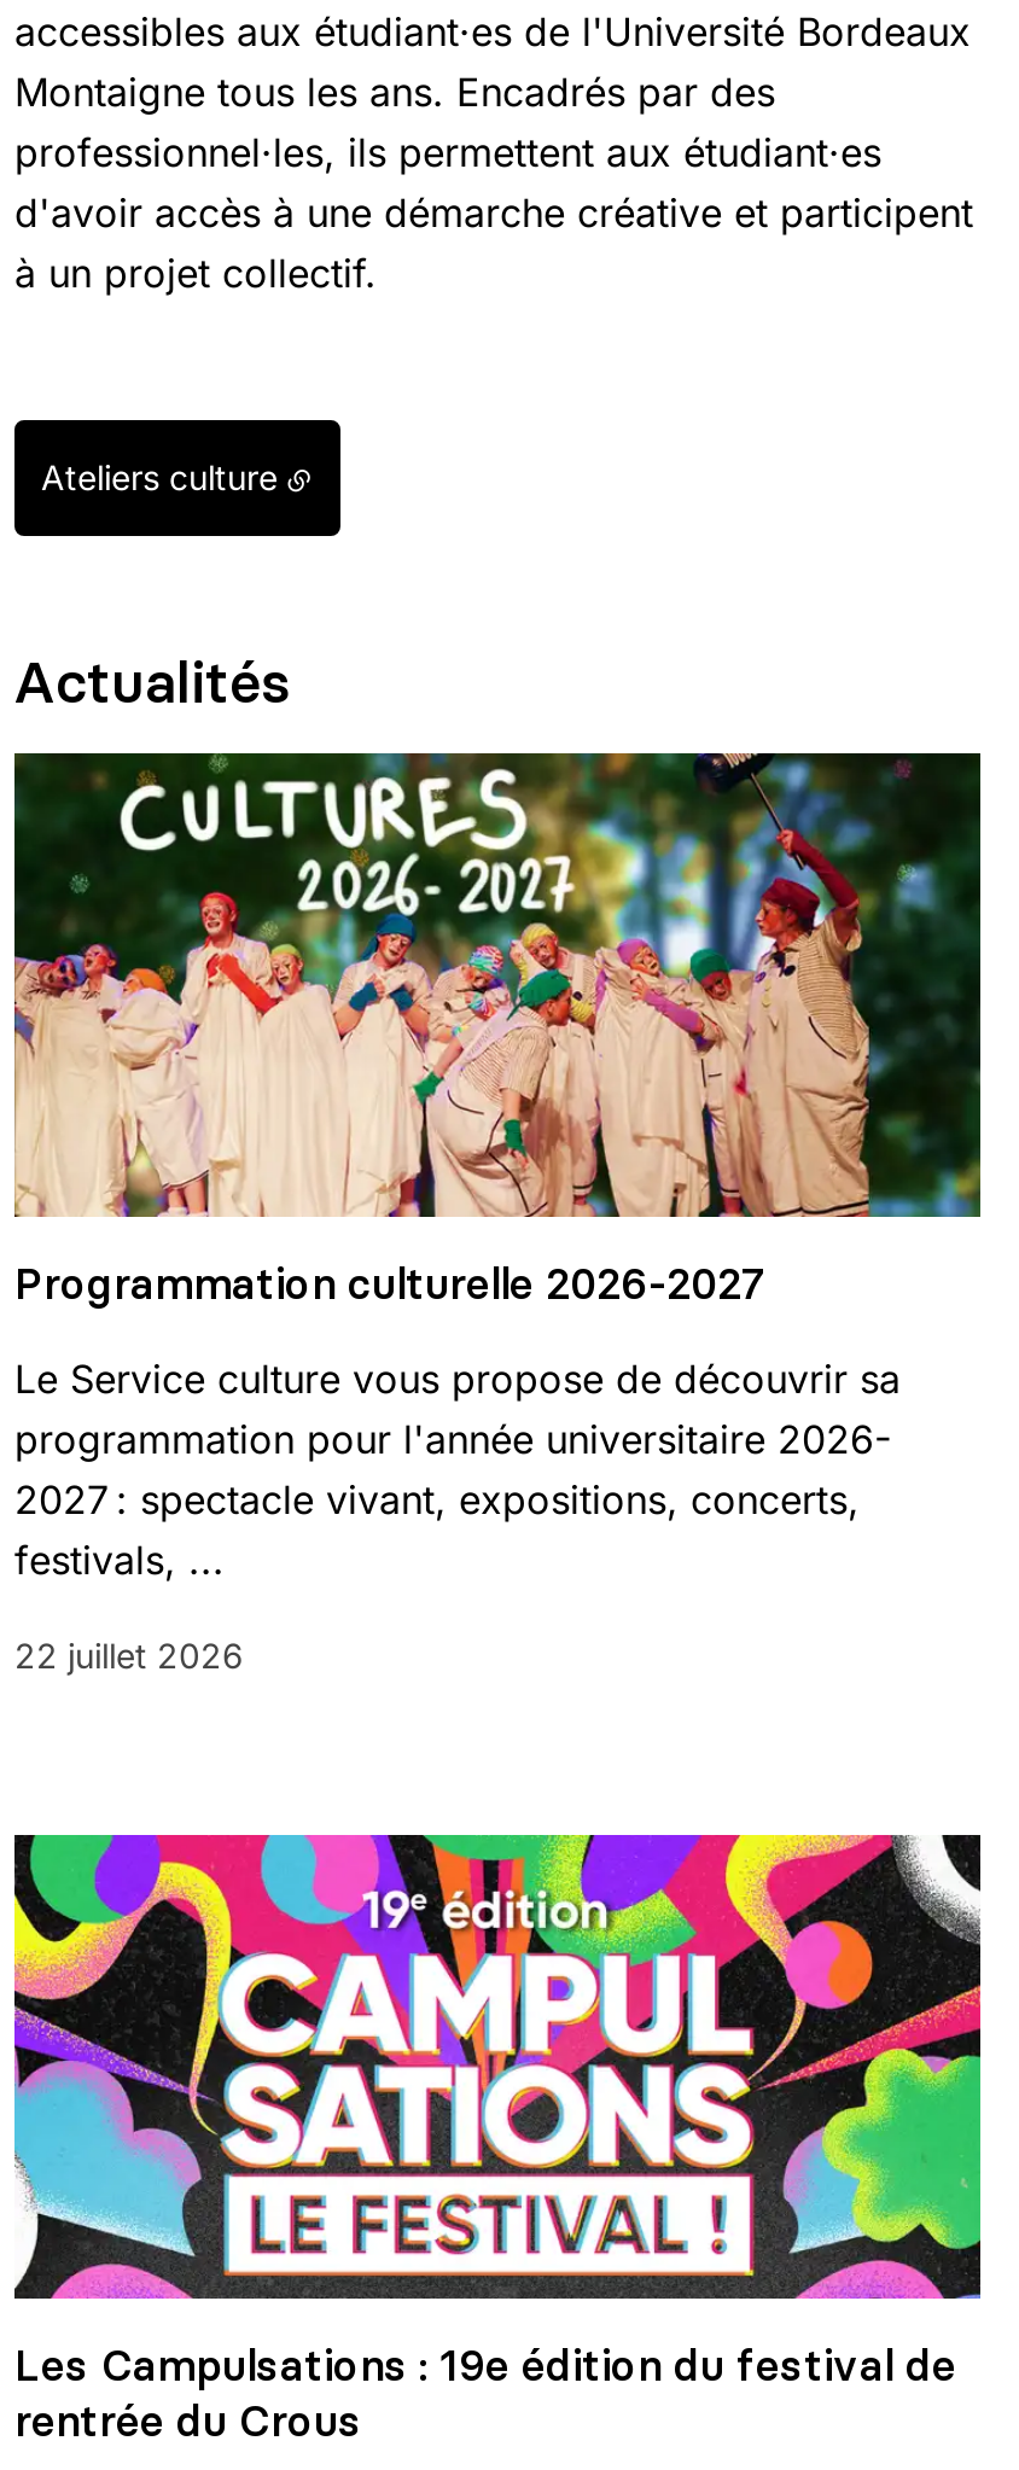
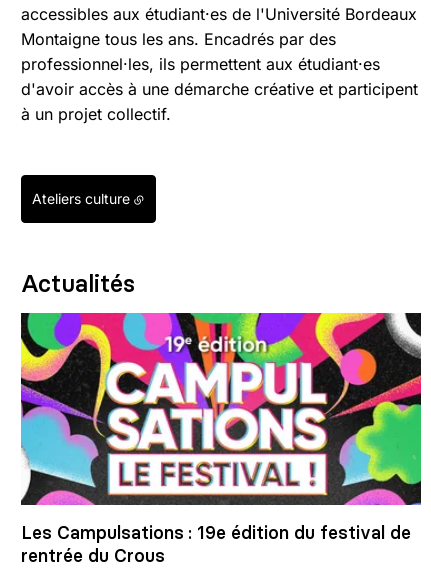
[12,751,983,1676] [image] | Programmation culturelle 2026-2027 | Le Service culture vous propose de découvrir sa | programmation pour l'année universitaire 2026- | 2027 : spectacle vivant, expositions, concerts, | festivals, ... | 22 juillet 2026 -> none

